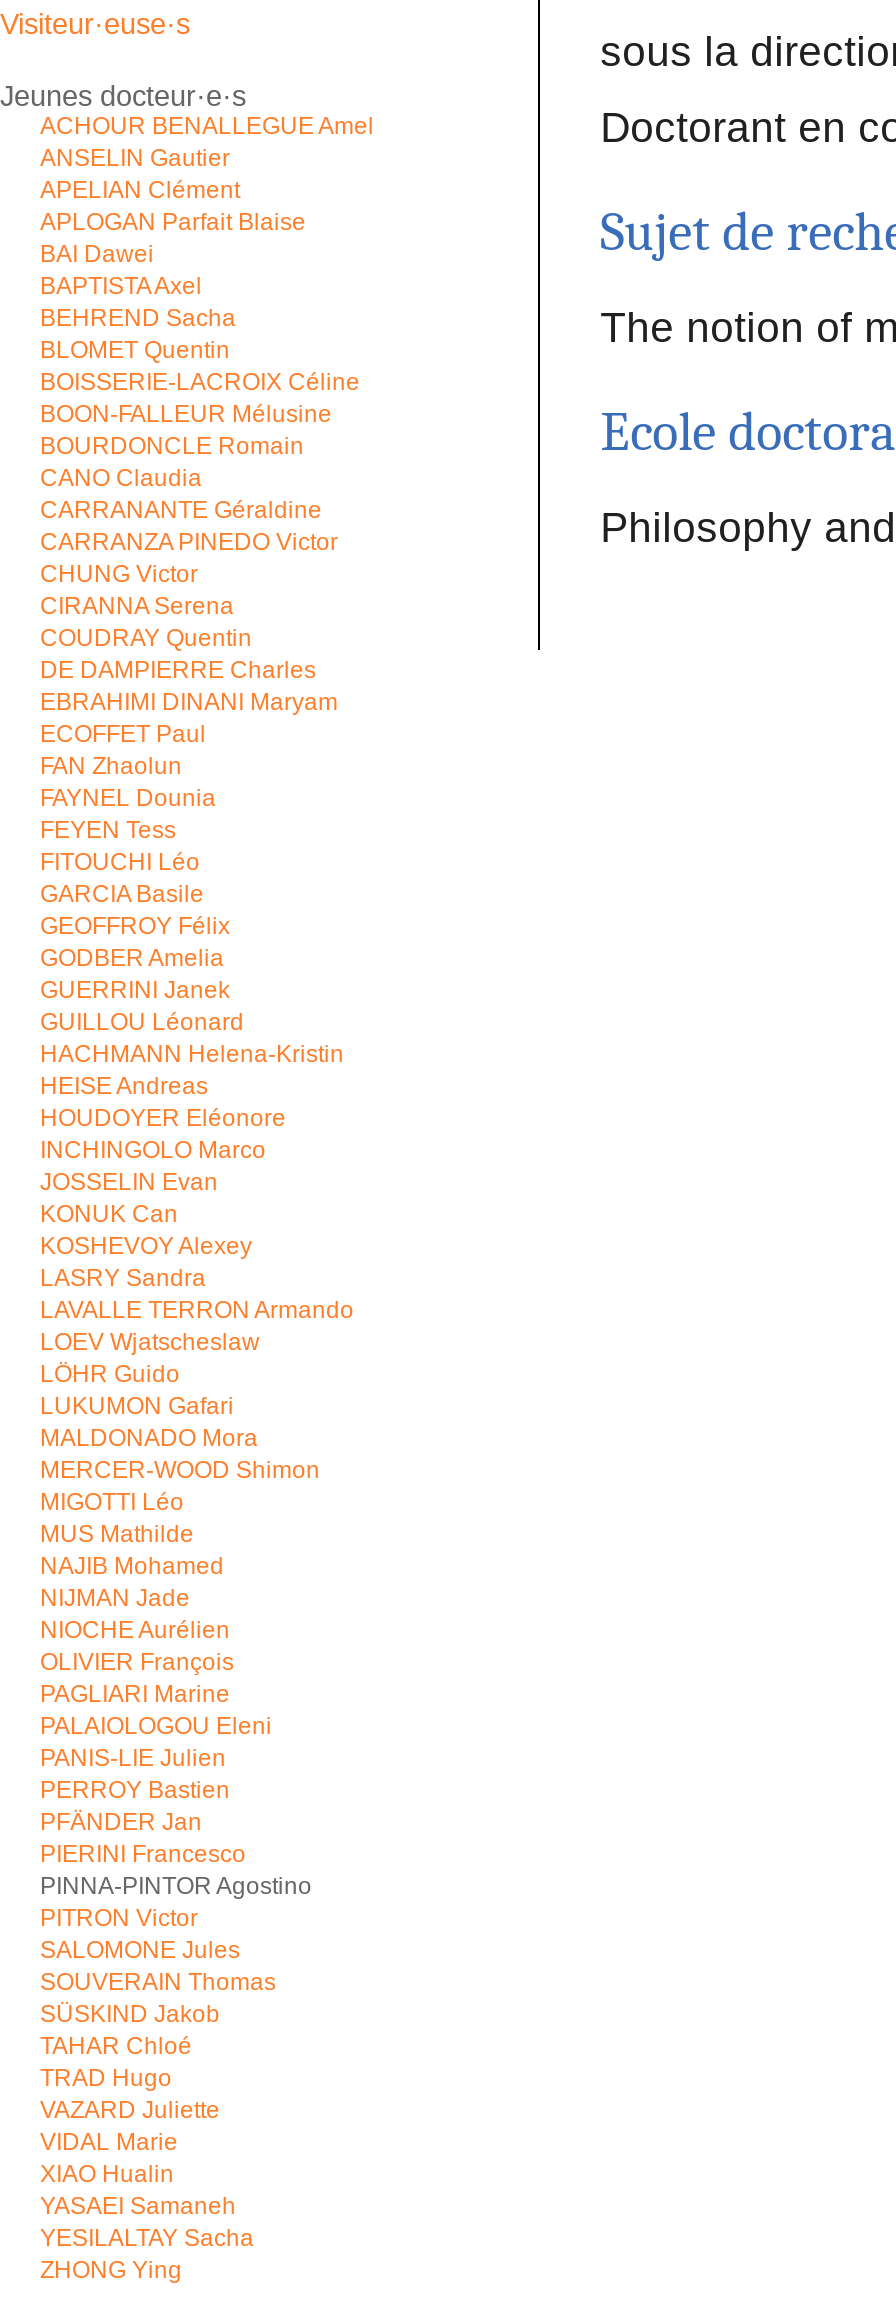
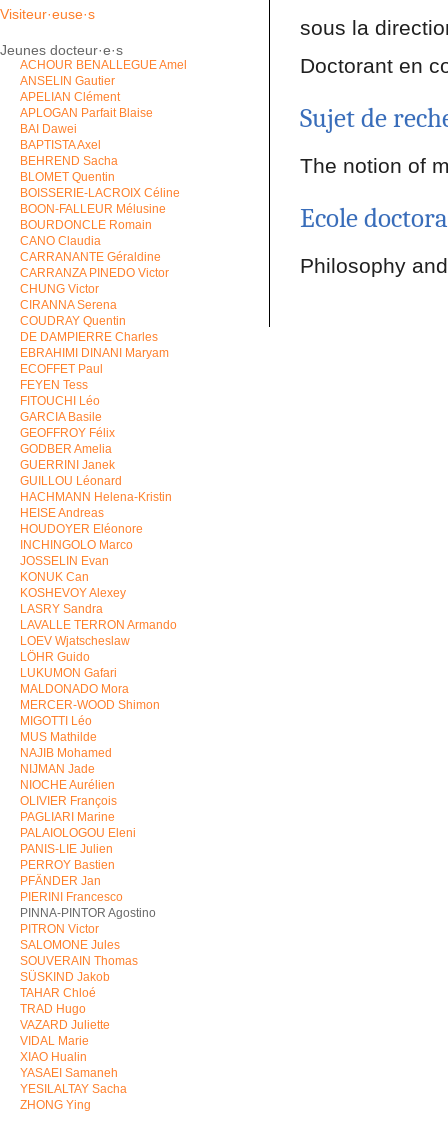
[40,753,216,813] FAN Zhaolun | FAYNEL Dounia -> none

